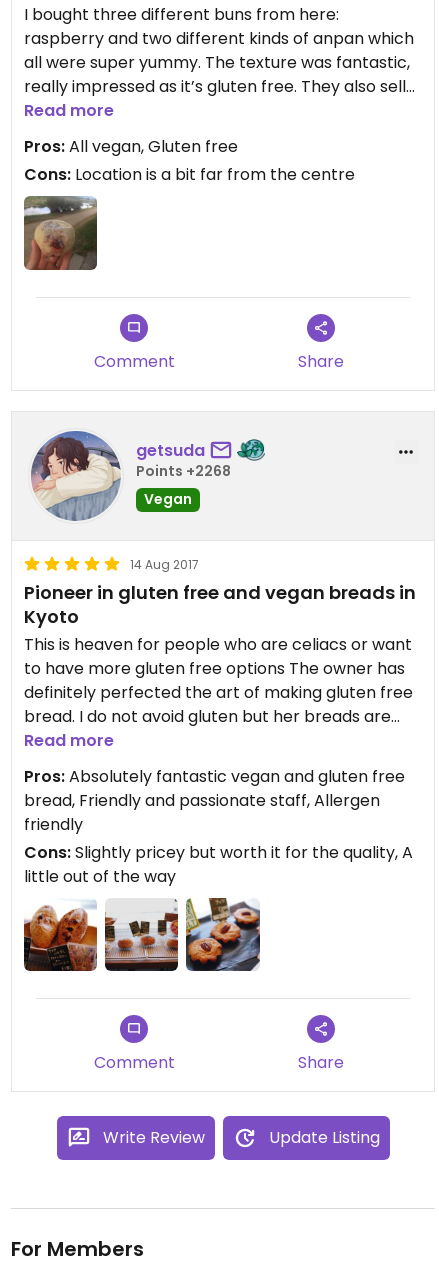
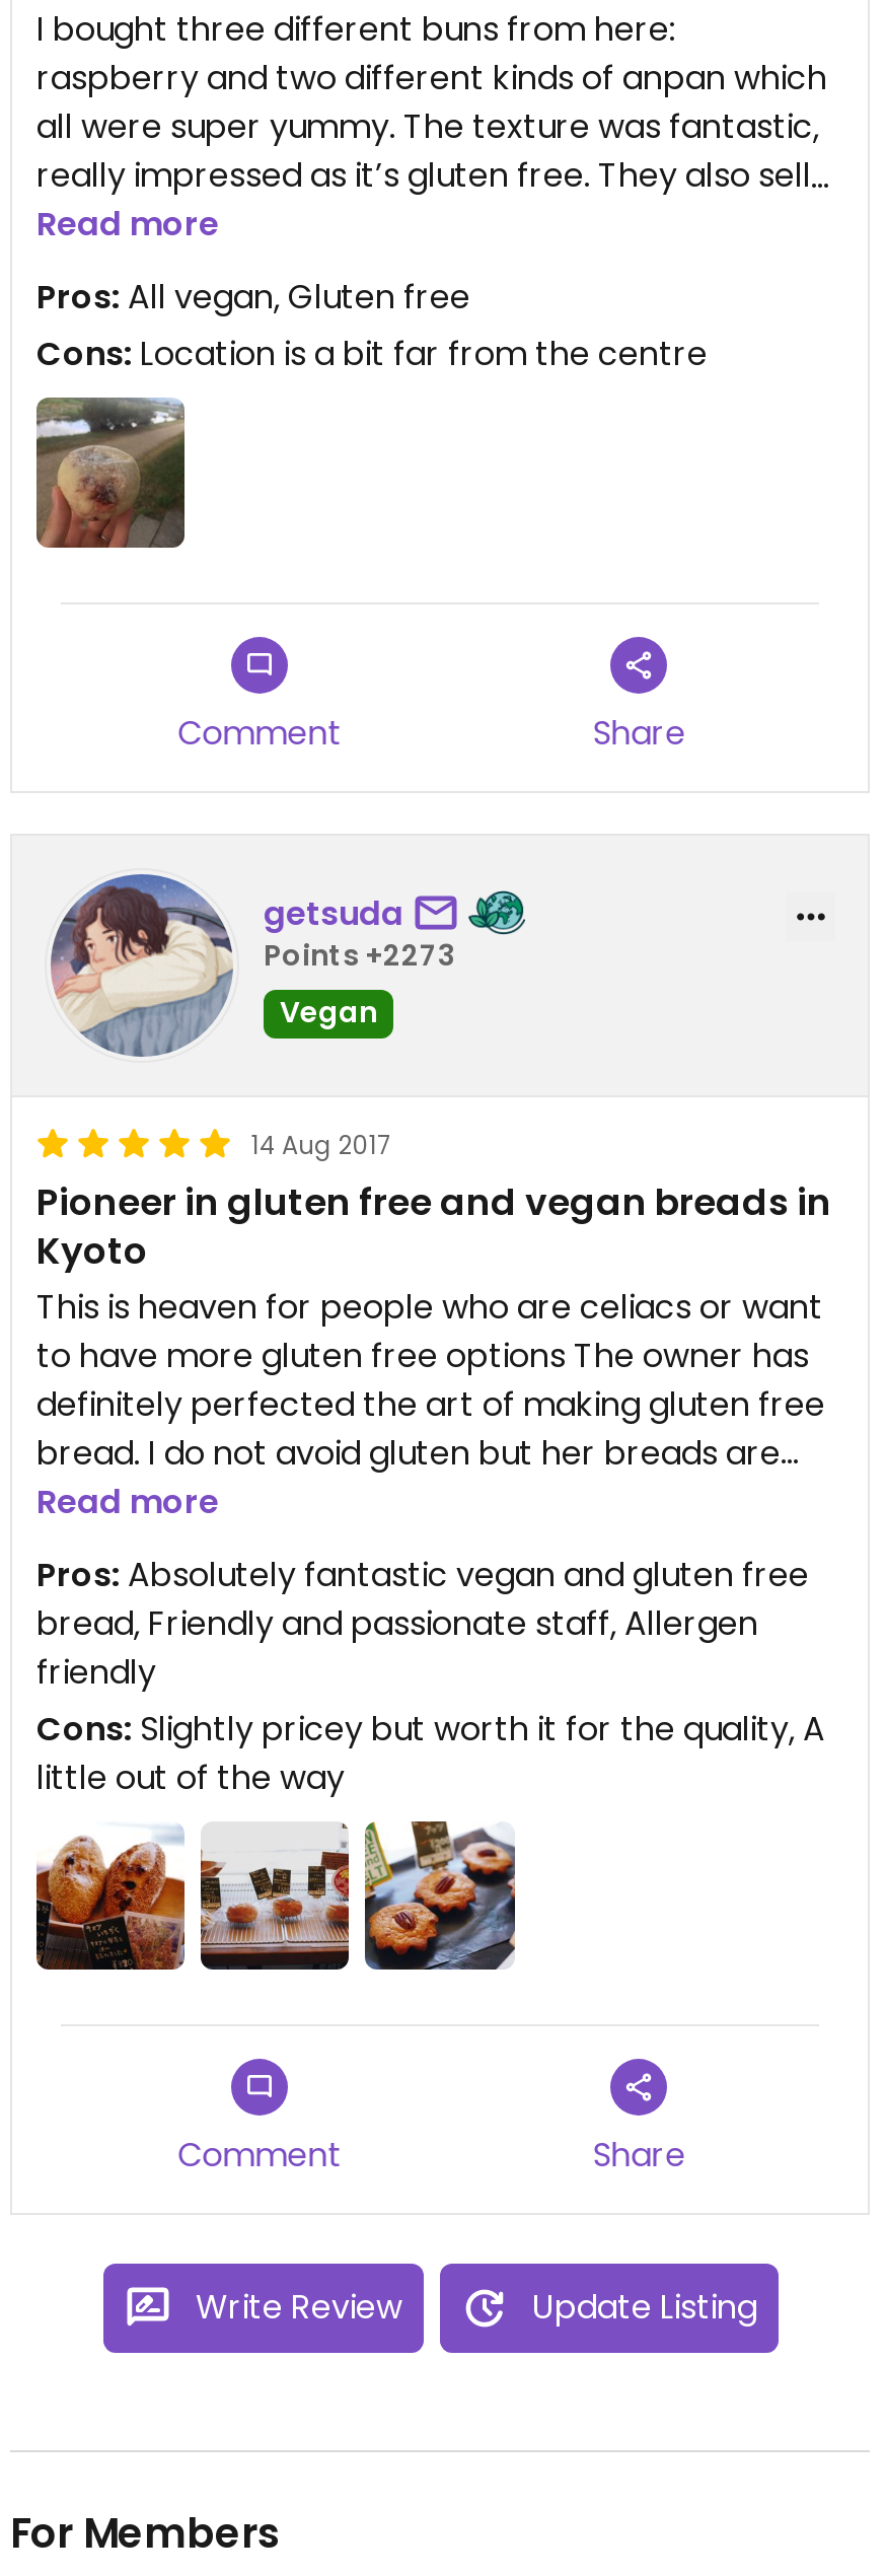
[136,461,231,481] Points +2268 -> [264,935,456,976] Points +2273

